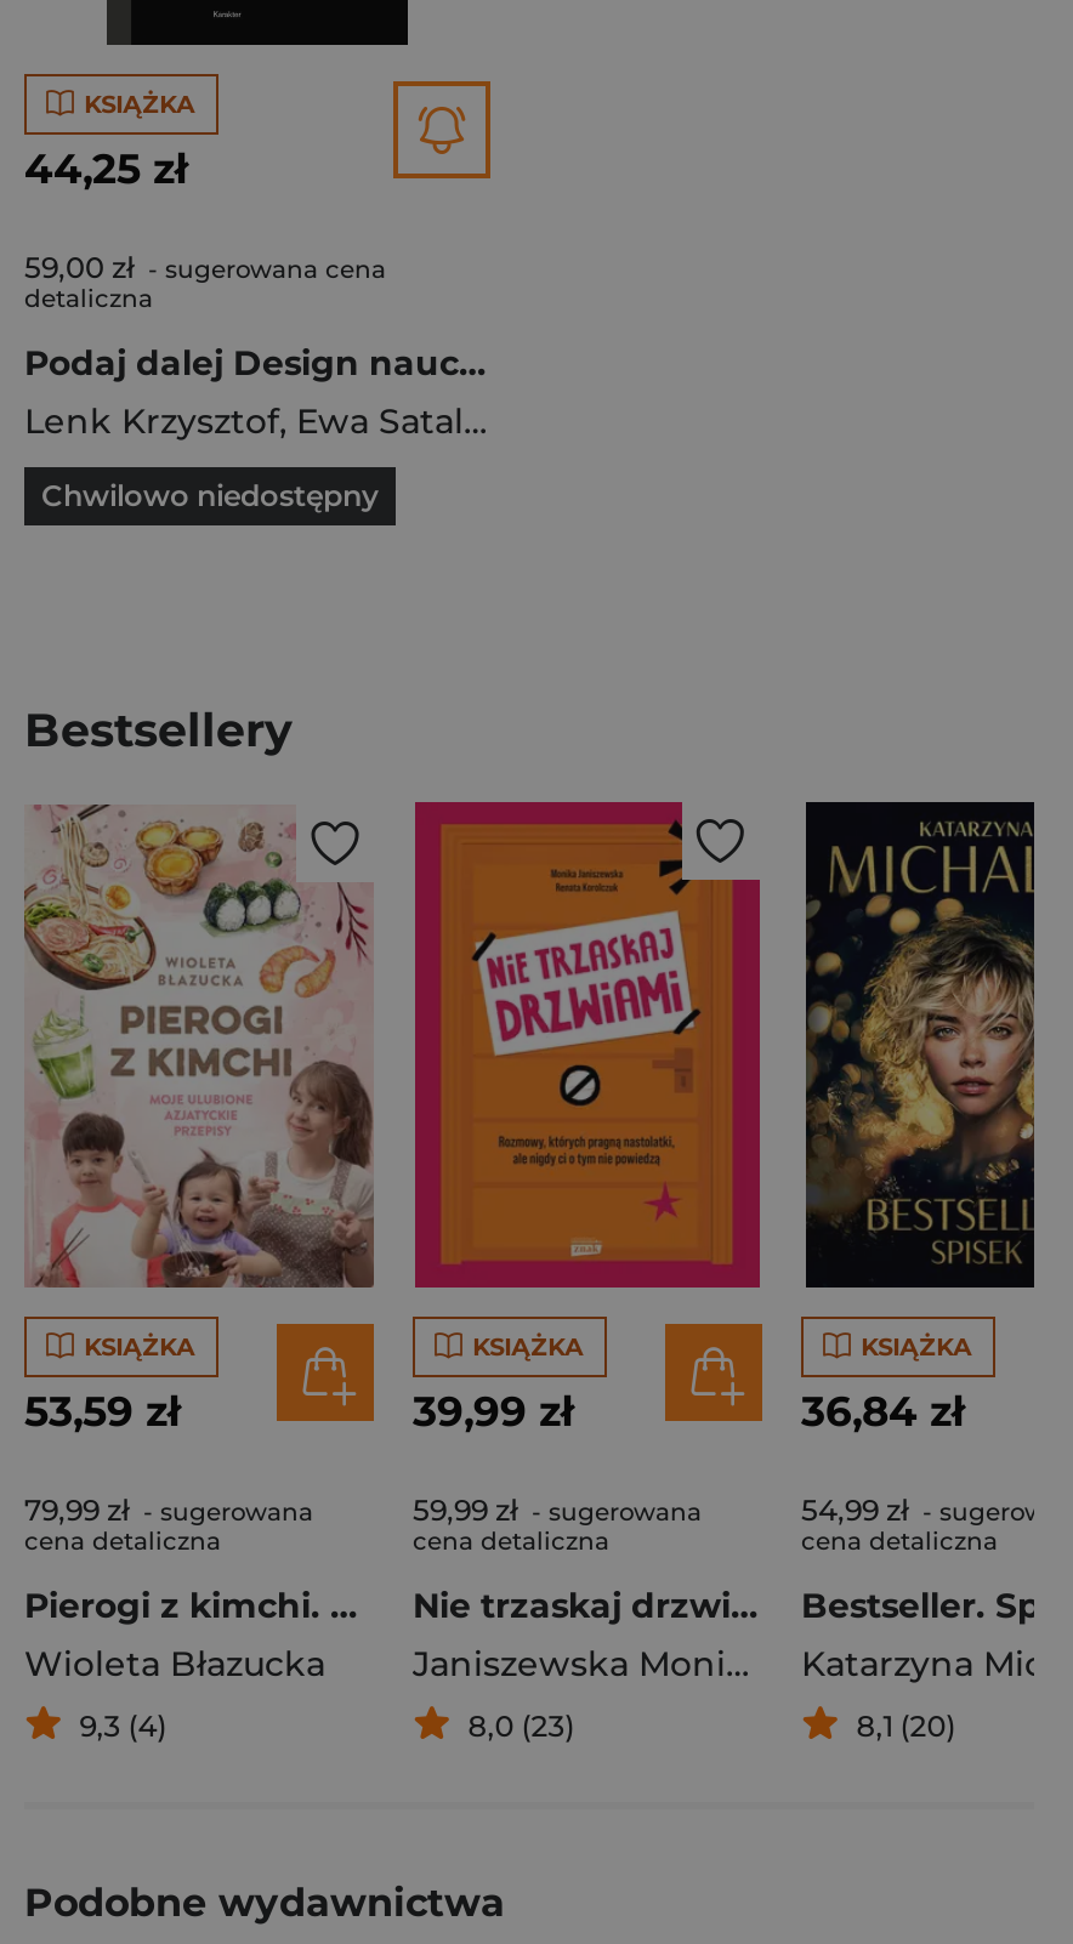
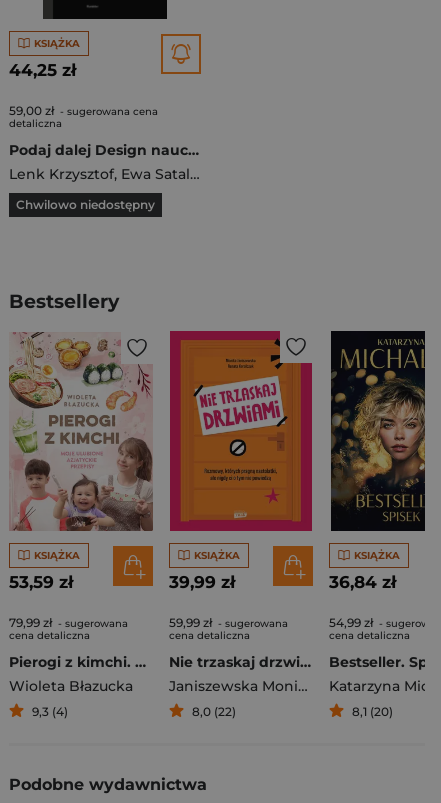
[468,1707,575,1744] 8,0 (23) -> [192,704,236,719] 8,0 (22)

